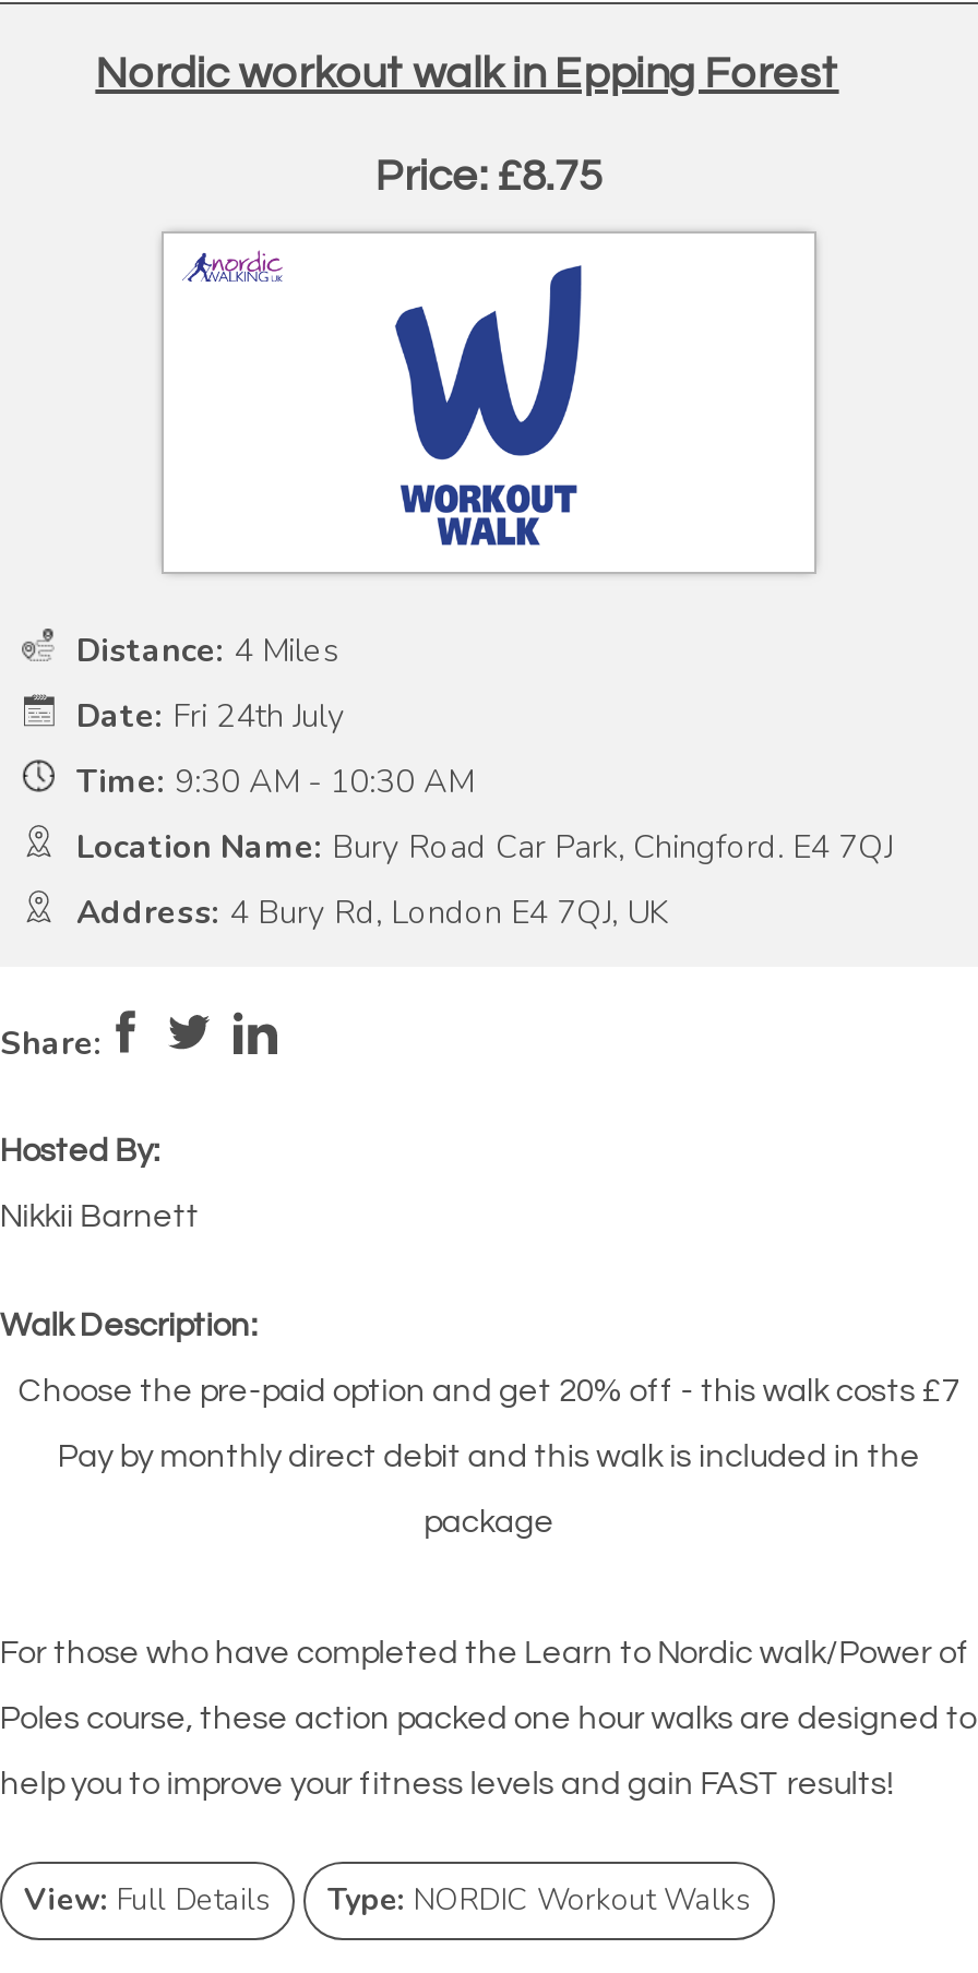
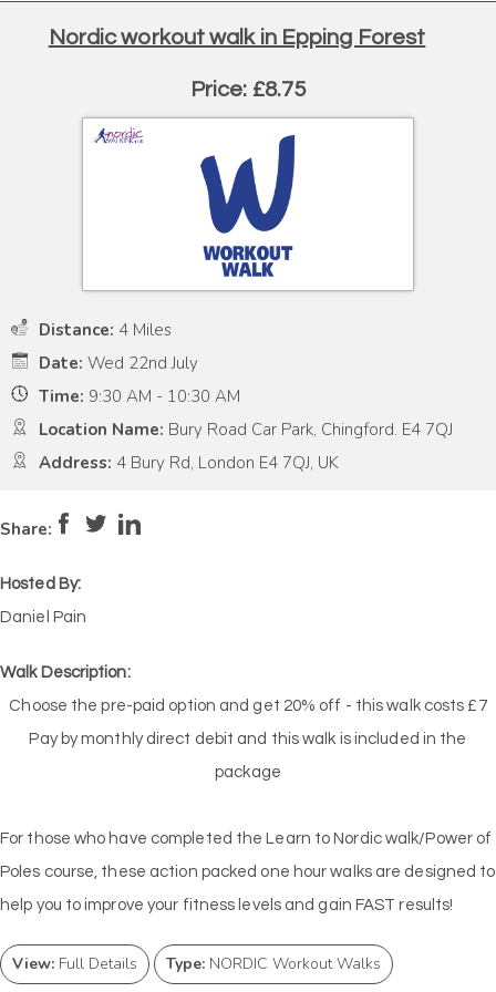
[76,694,345,738] Date: Fri 24th July -> [39,352,198,374] Date: Wed 22nd July
[0,1201,200,1234] Nikkii Barnett -> [0,609,86,626] Daniel Pain

